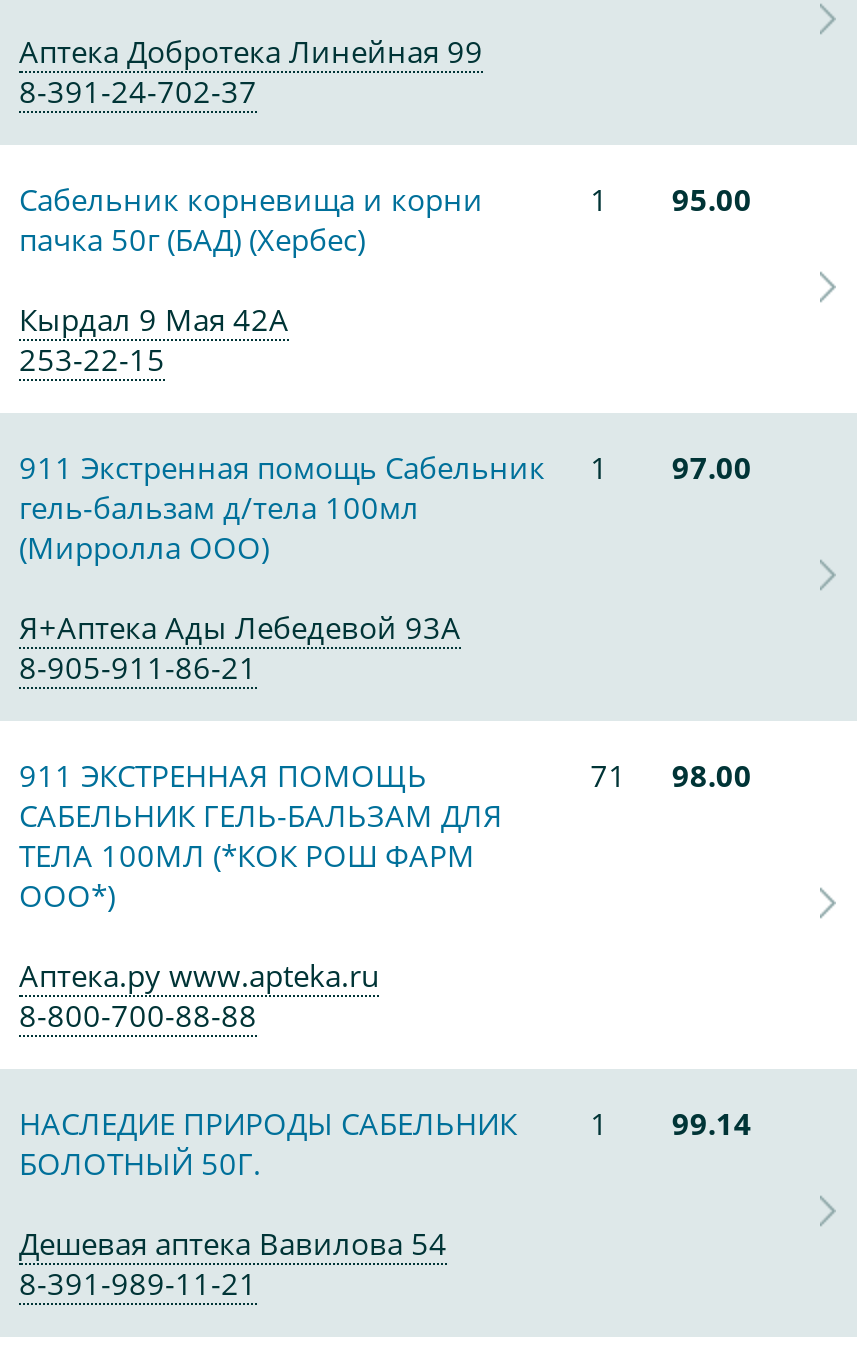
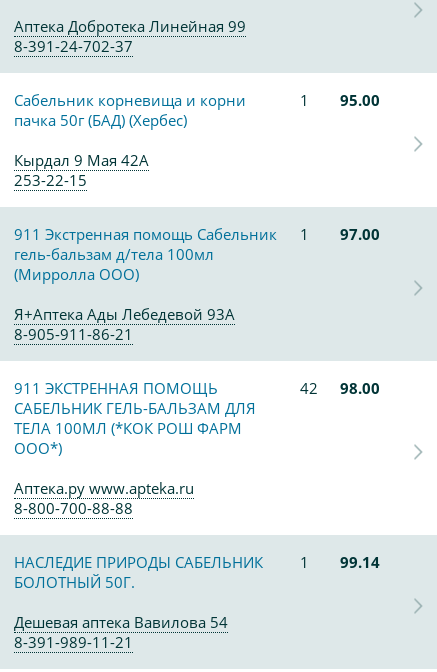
[590,755,752,795] 71 98.00 -> [300,378,380,398] 42 98.00

